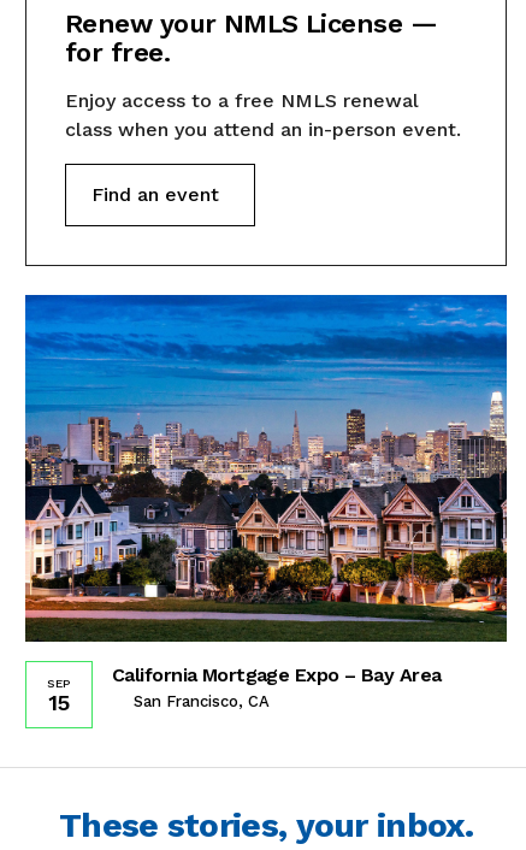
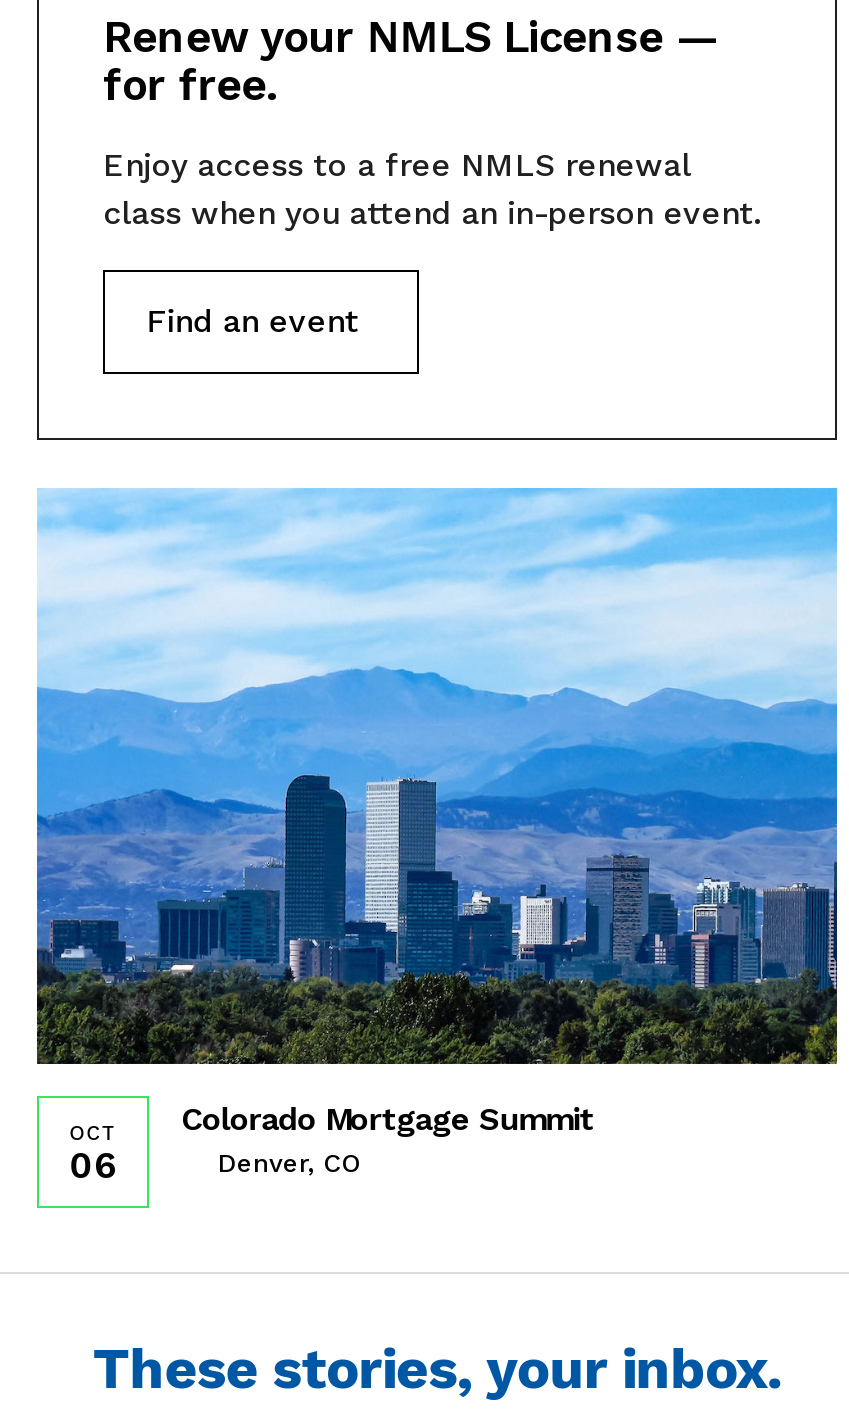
[24,294,508,710] [image] | California Mortgage Expo – Bay Area | San Francisco, CA -> [35,486,839,1177] [image] | Colorado Mortgage Summit | Denver, CO
[47,677,71,715] SEP | 15 -> [69,1122,117,1186] OCT | 06

